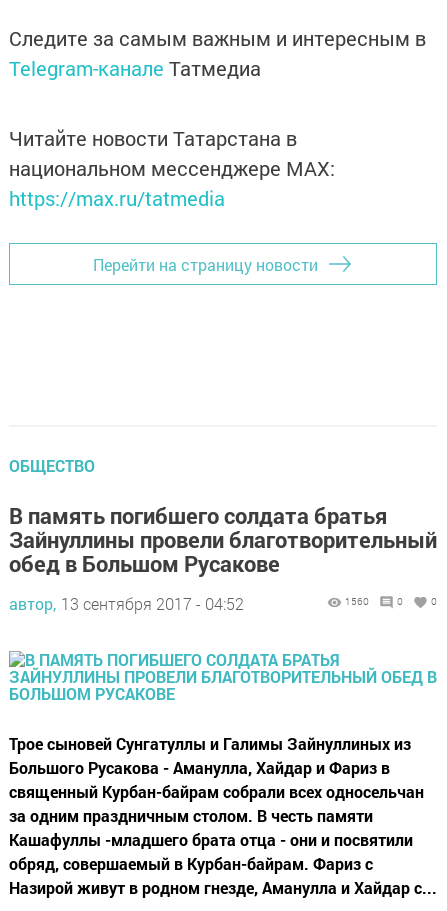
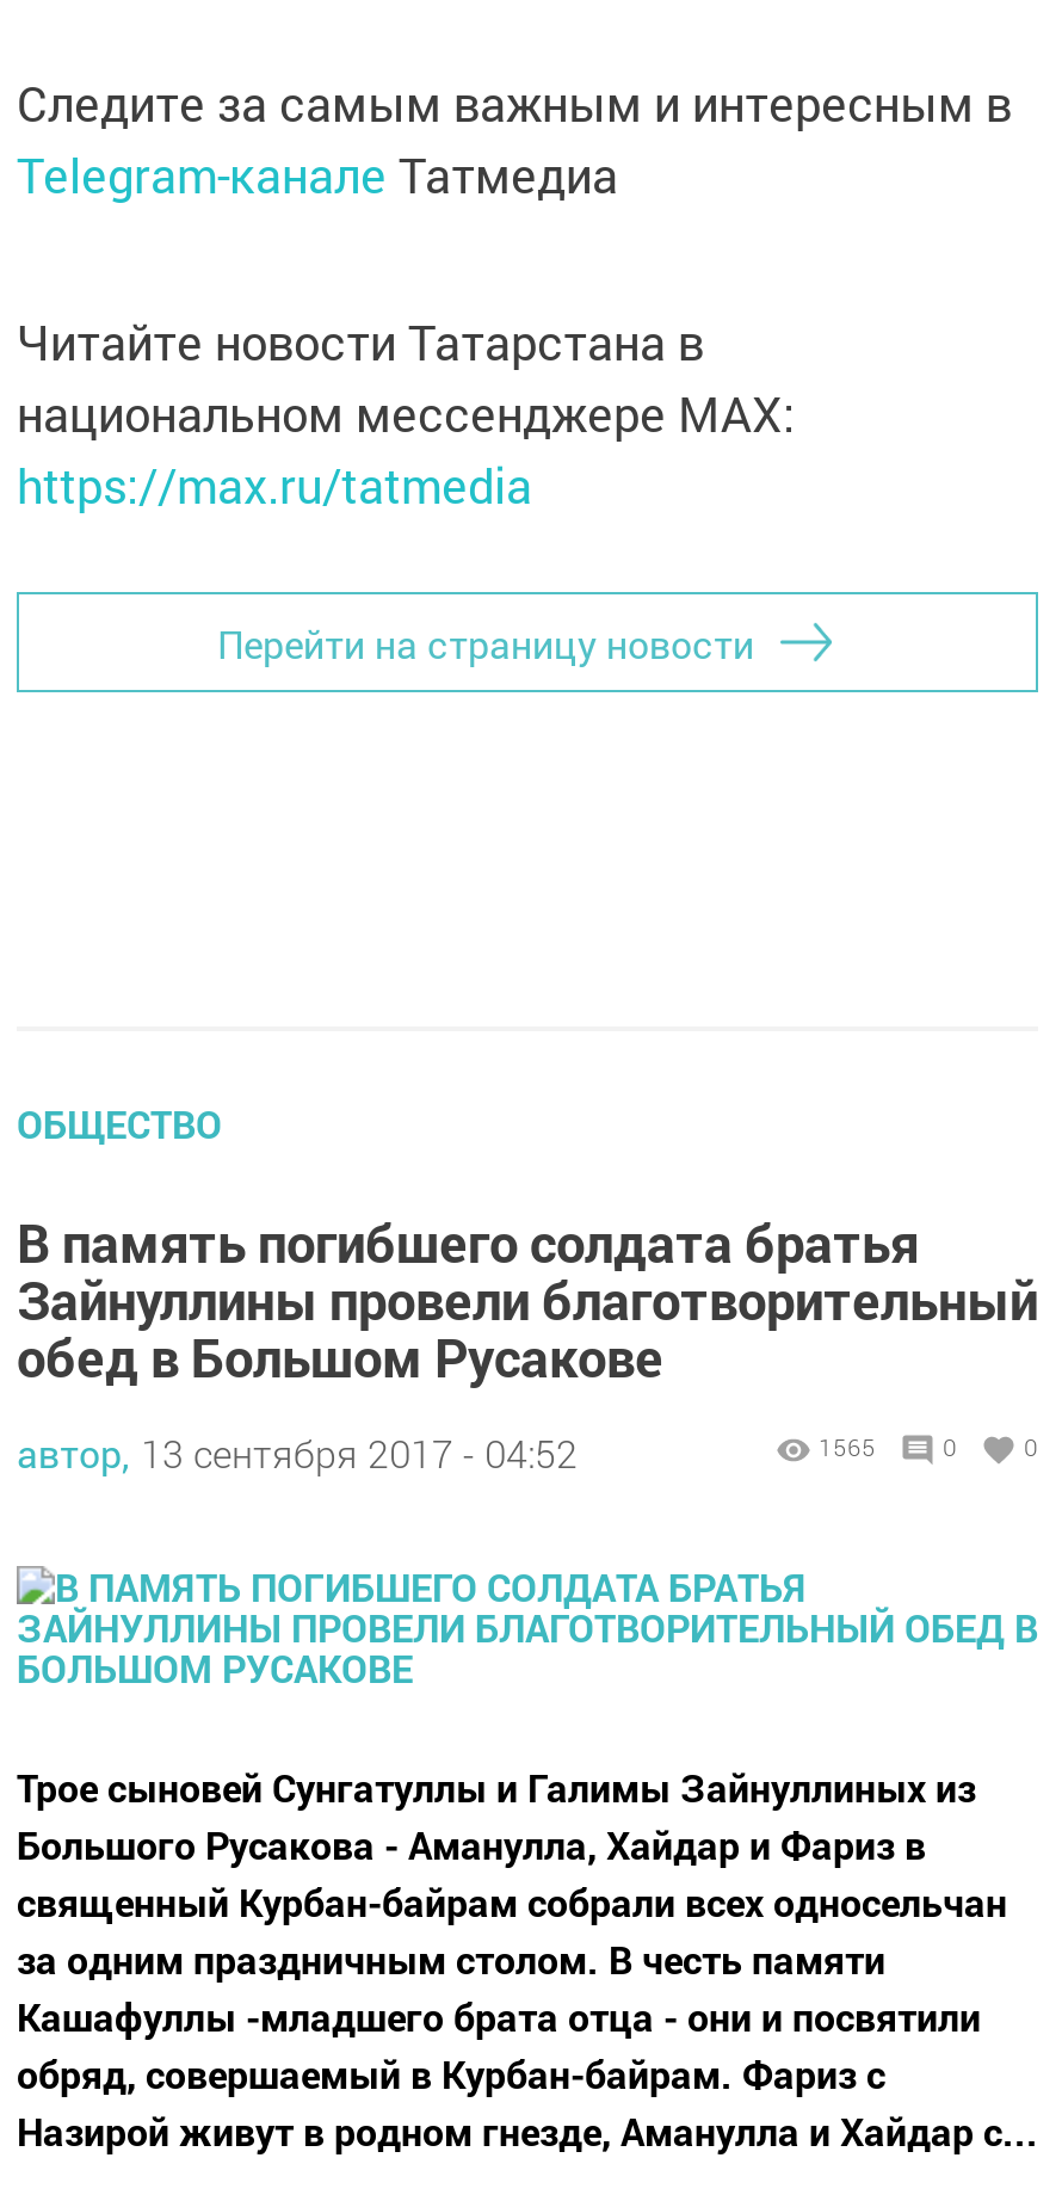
[345,595,369,608] 1560 -> [819,1433,876,1464] 1565

